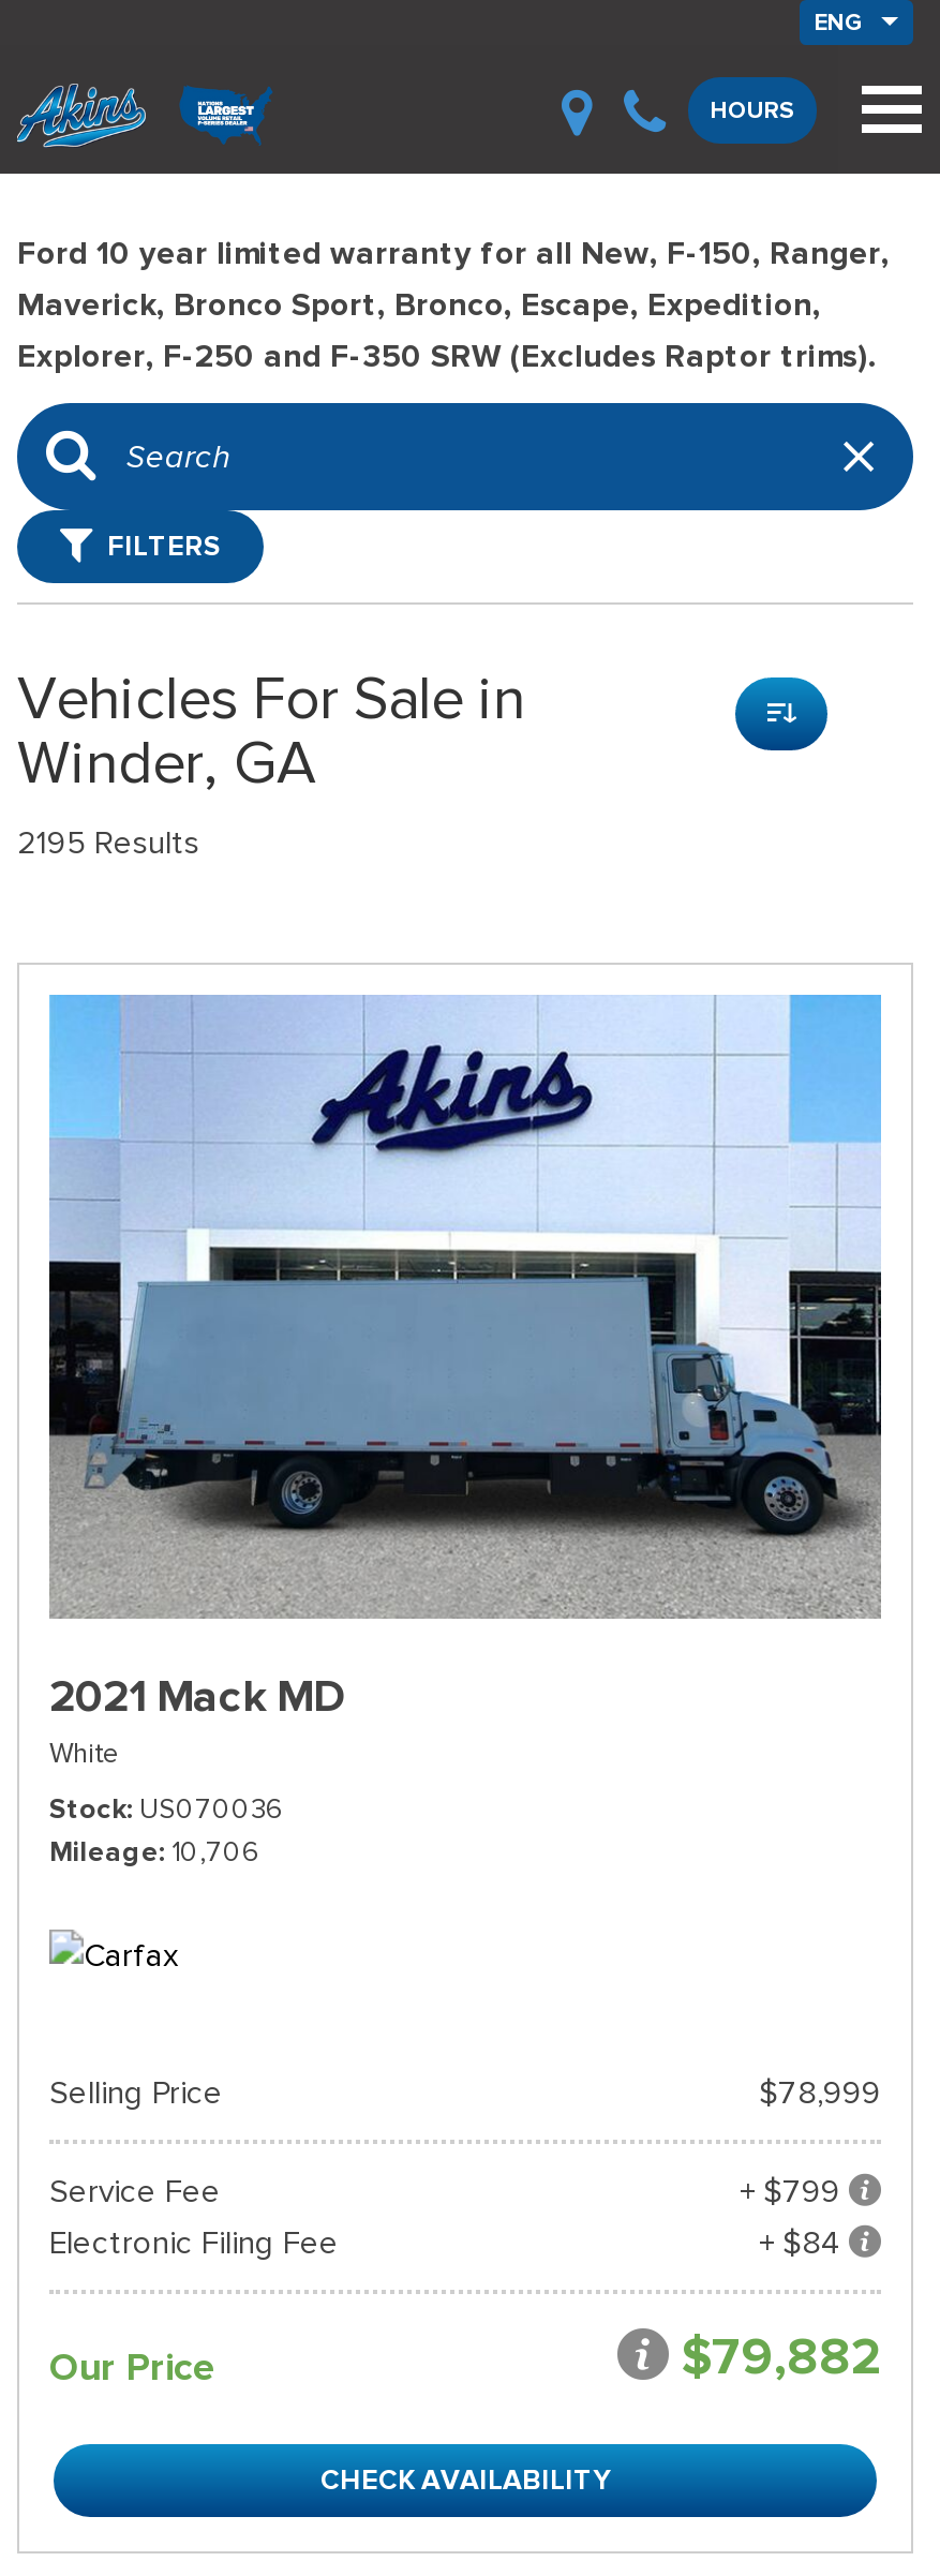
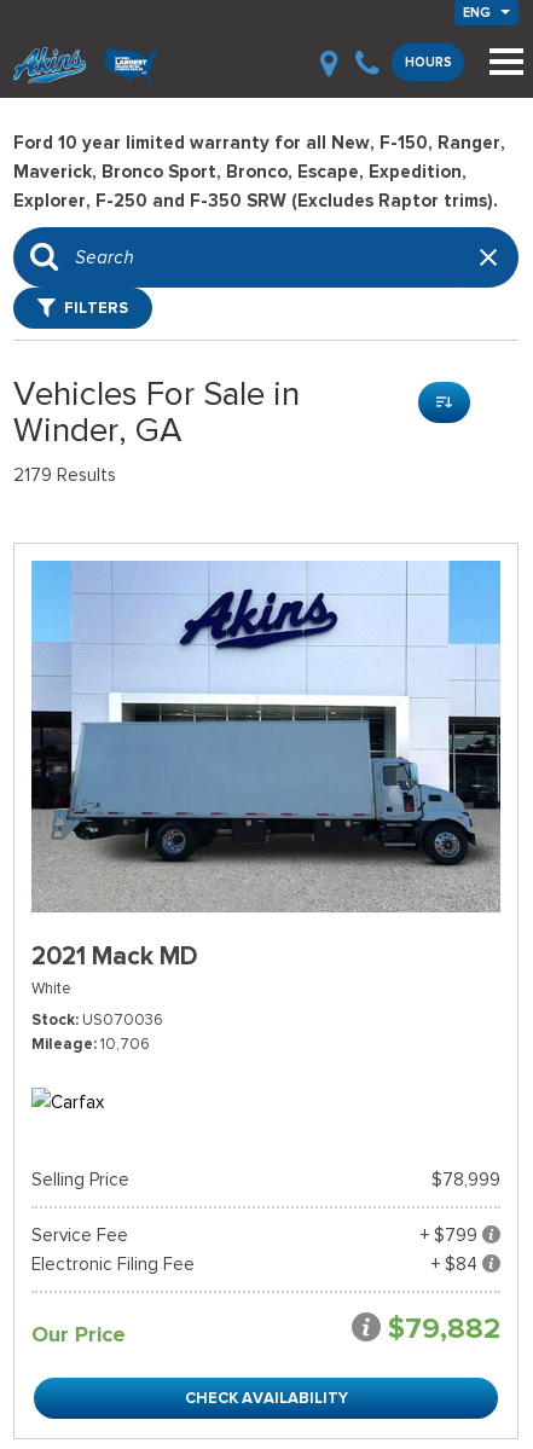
[17,823,199,862] 2195 Results -> [13,464,116,486] 2179 Results

